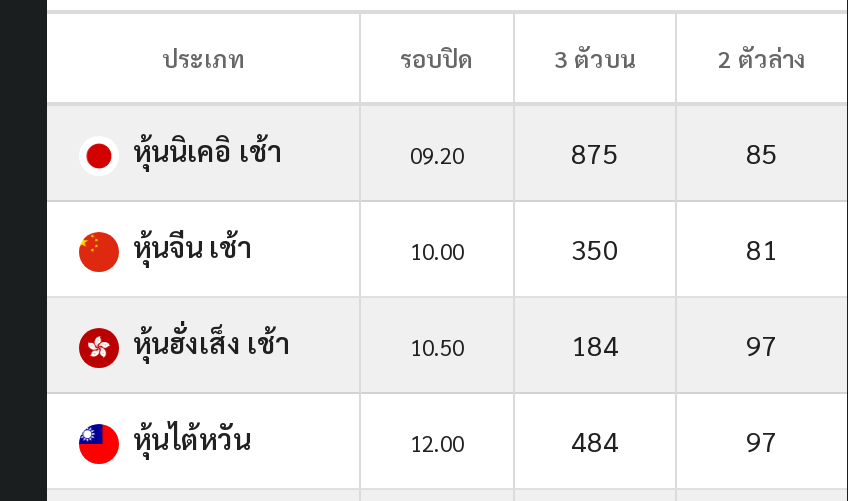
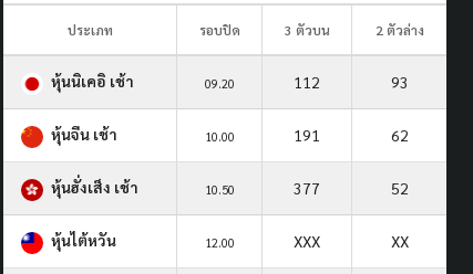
[571,134,619,170] 875 -> [294,72,320,91] 112
[746,134,778,170] 85 -> [390,72,408,91] 93
[571,230,619,266] 350 -> [294,125,320,145] 191
[746,230,778,266] 81 -> [390,125,408,145] 62
[571,326,619,362] 184 -> [294,178,320,198] 377
[746,326,778,362] 97 -> [390,178,408,198] 52
[571,422,778,458] 484 | 97 -> [294,231,408,251] XXX | XX

